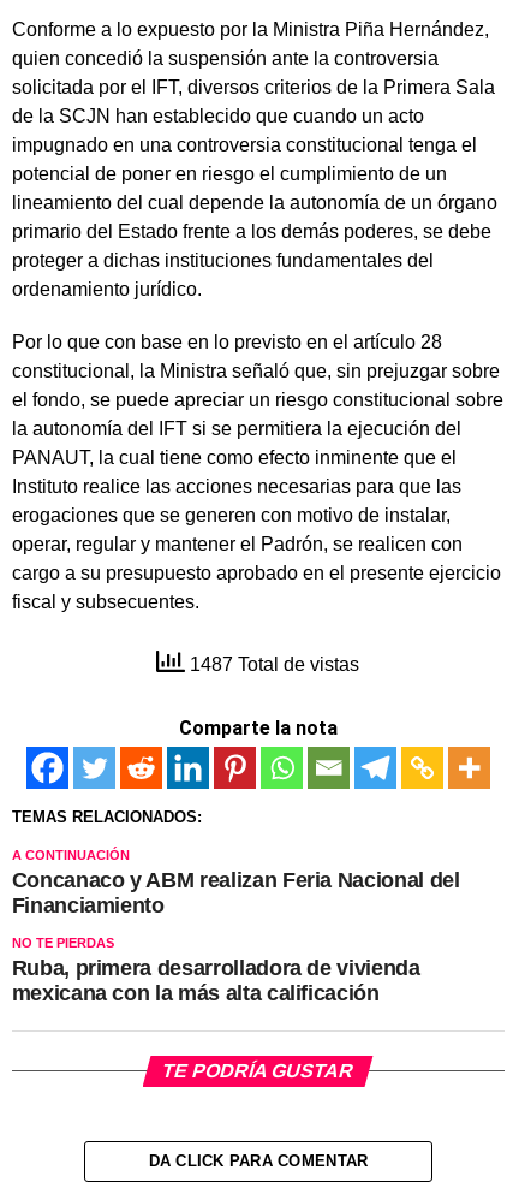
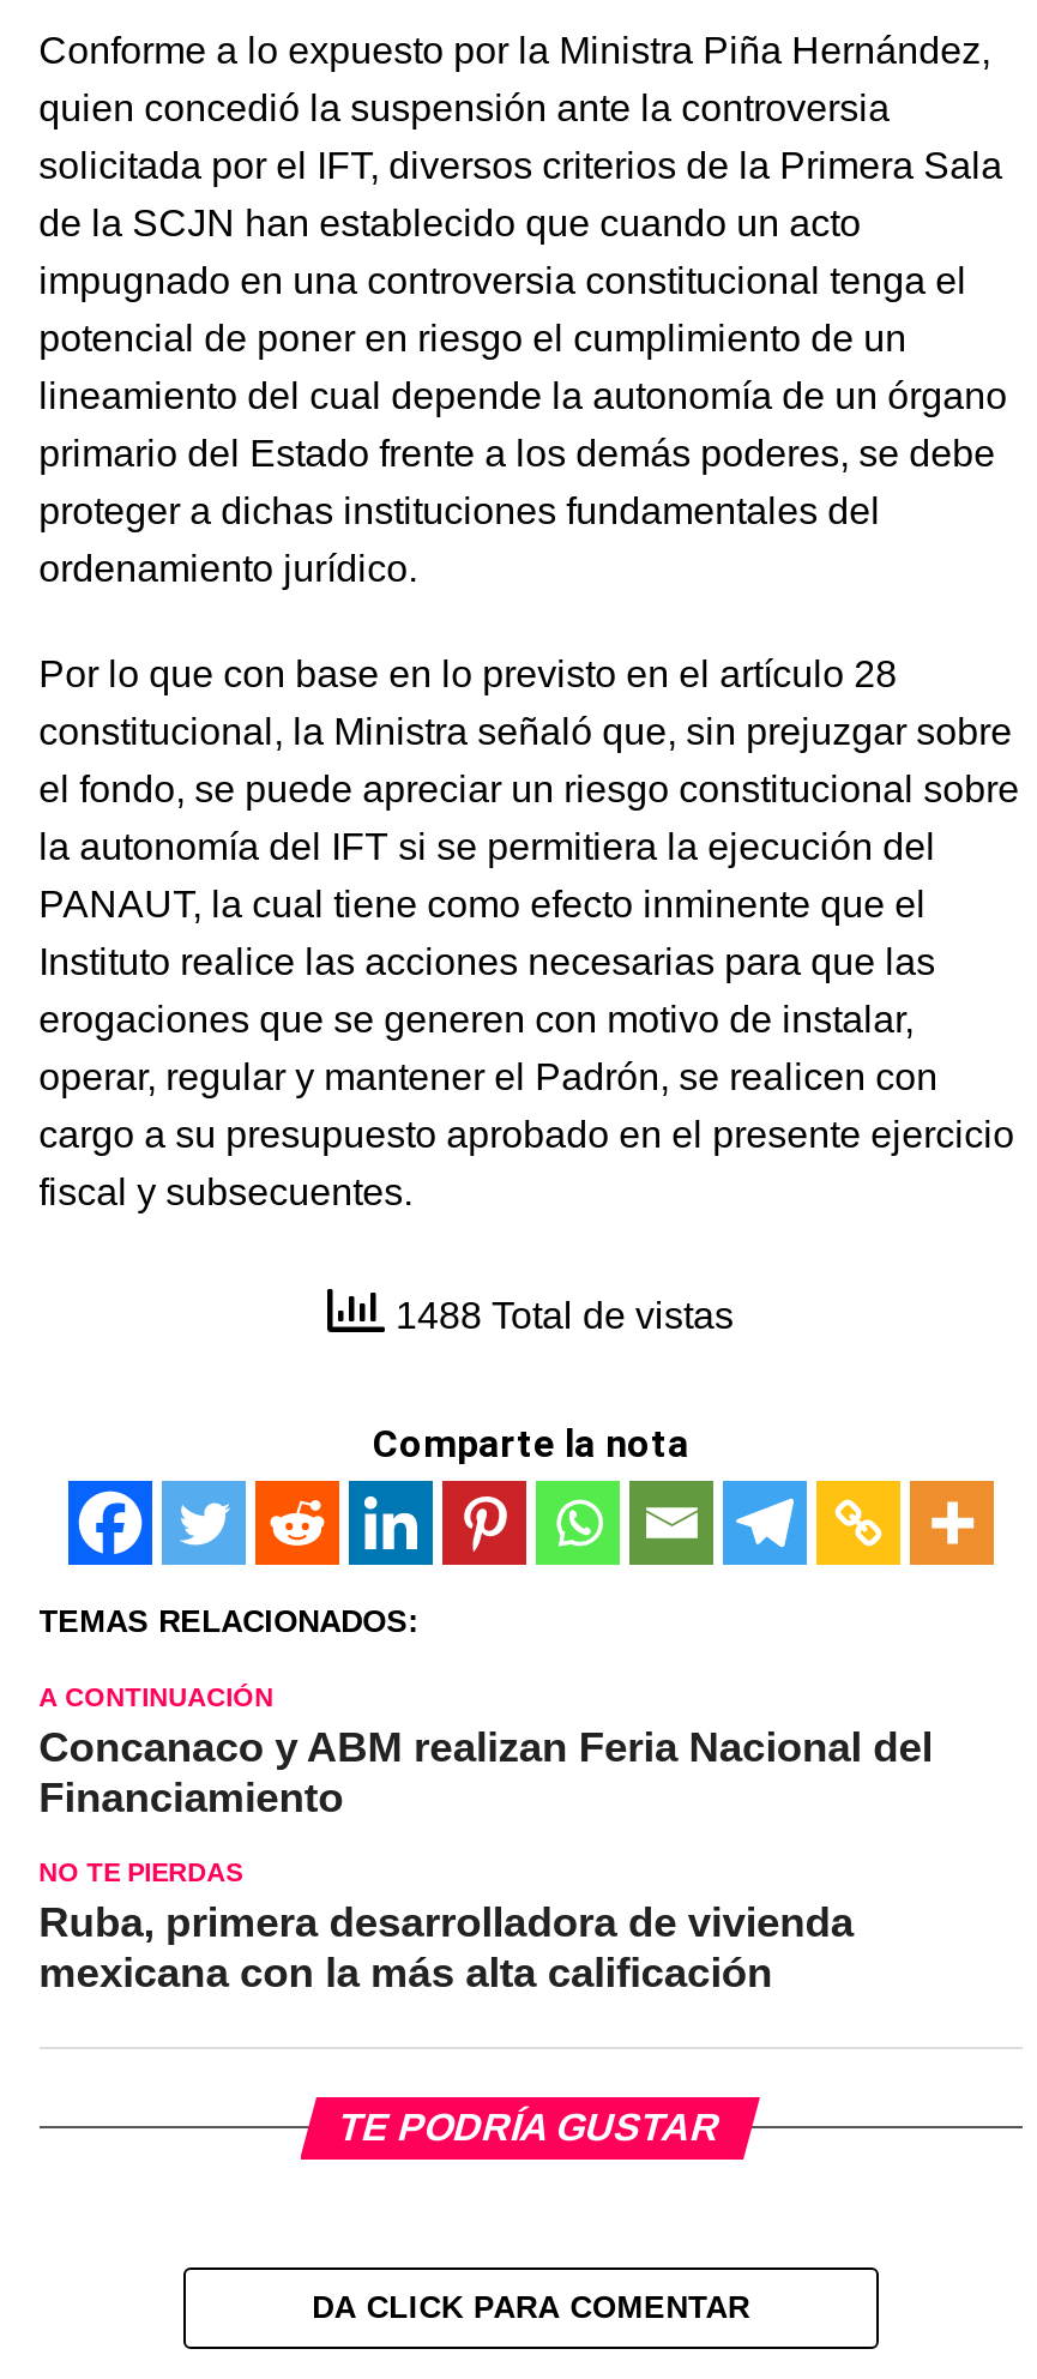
[186,654,360,674] 1487 Total de vistas -> [386,1295,734,1336] 1488 Total de vistas

